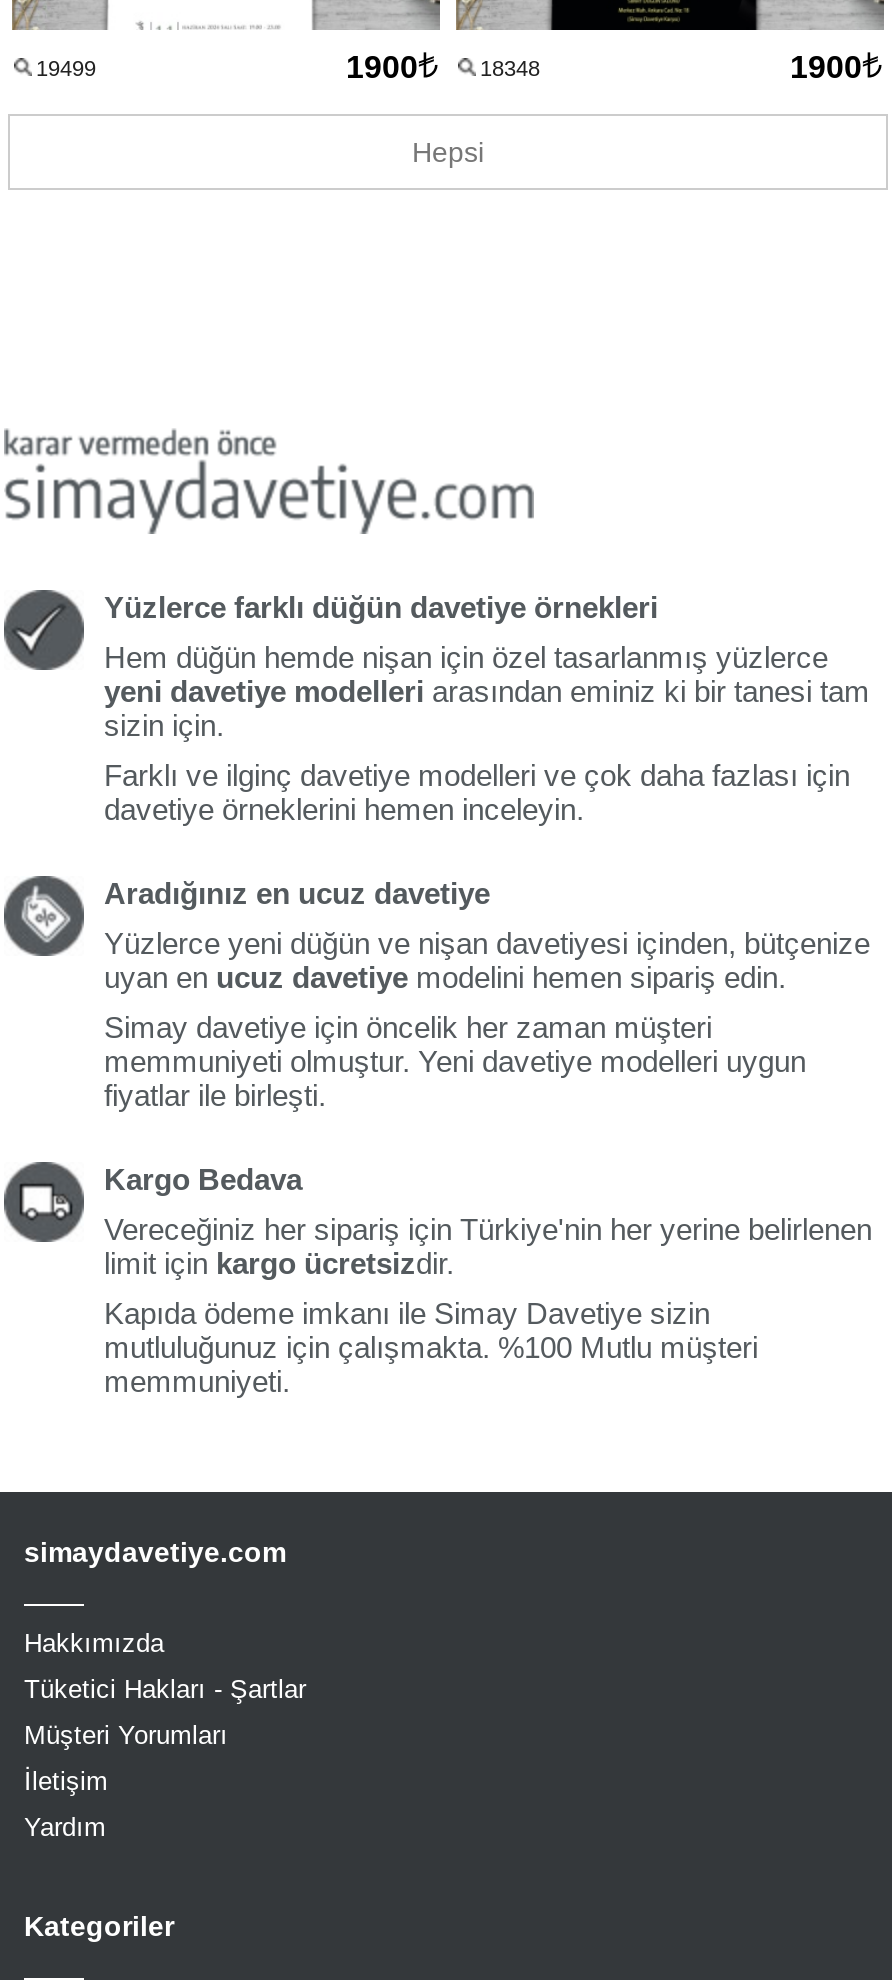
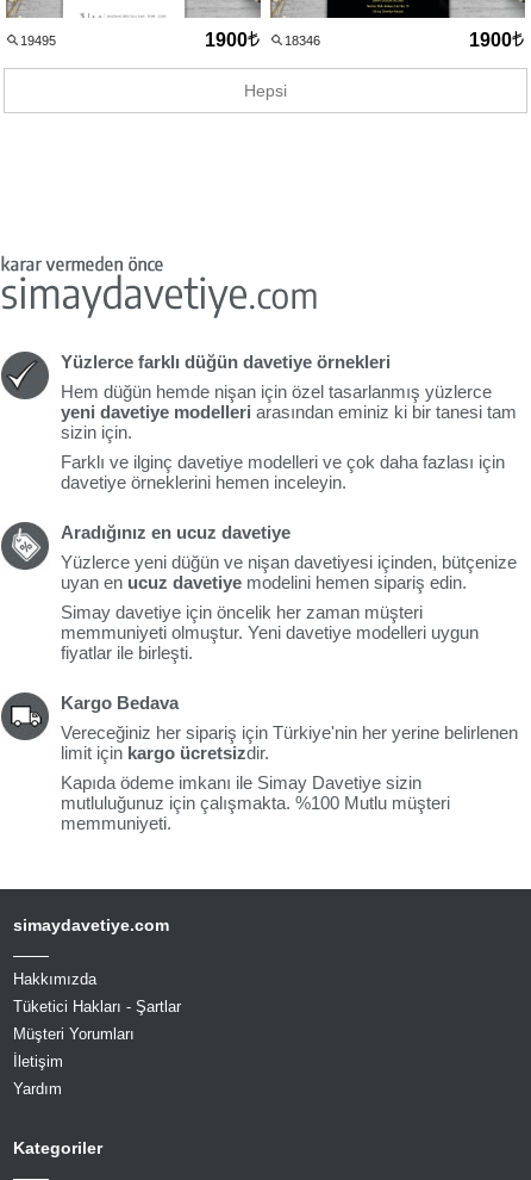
[36,56,96,80] 19499 -> [20,33,56,48] 19495
[480,56,540,80] 18348 -> [285,33,320,48] 18346

